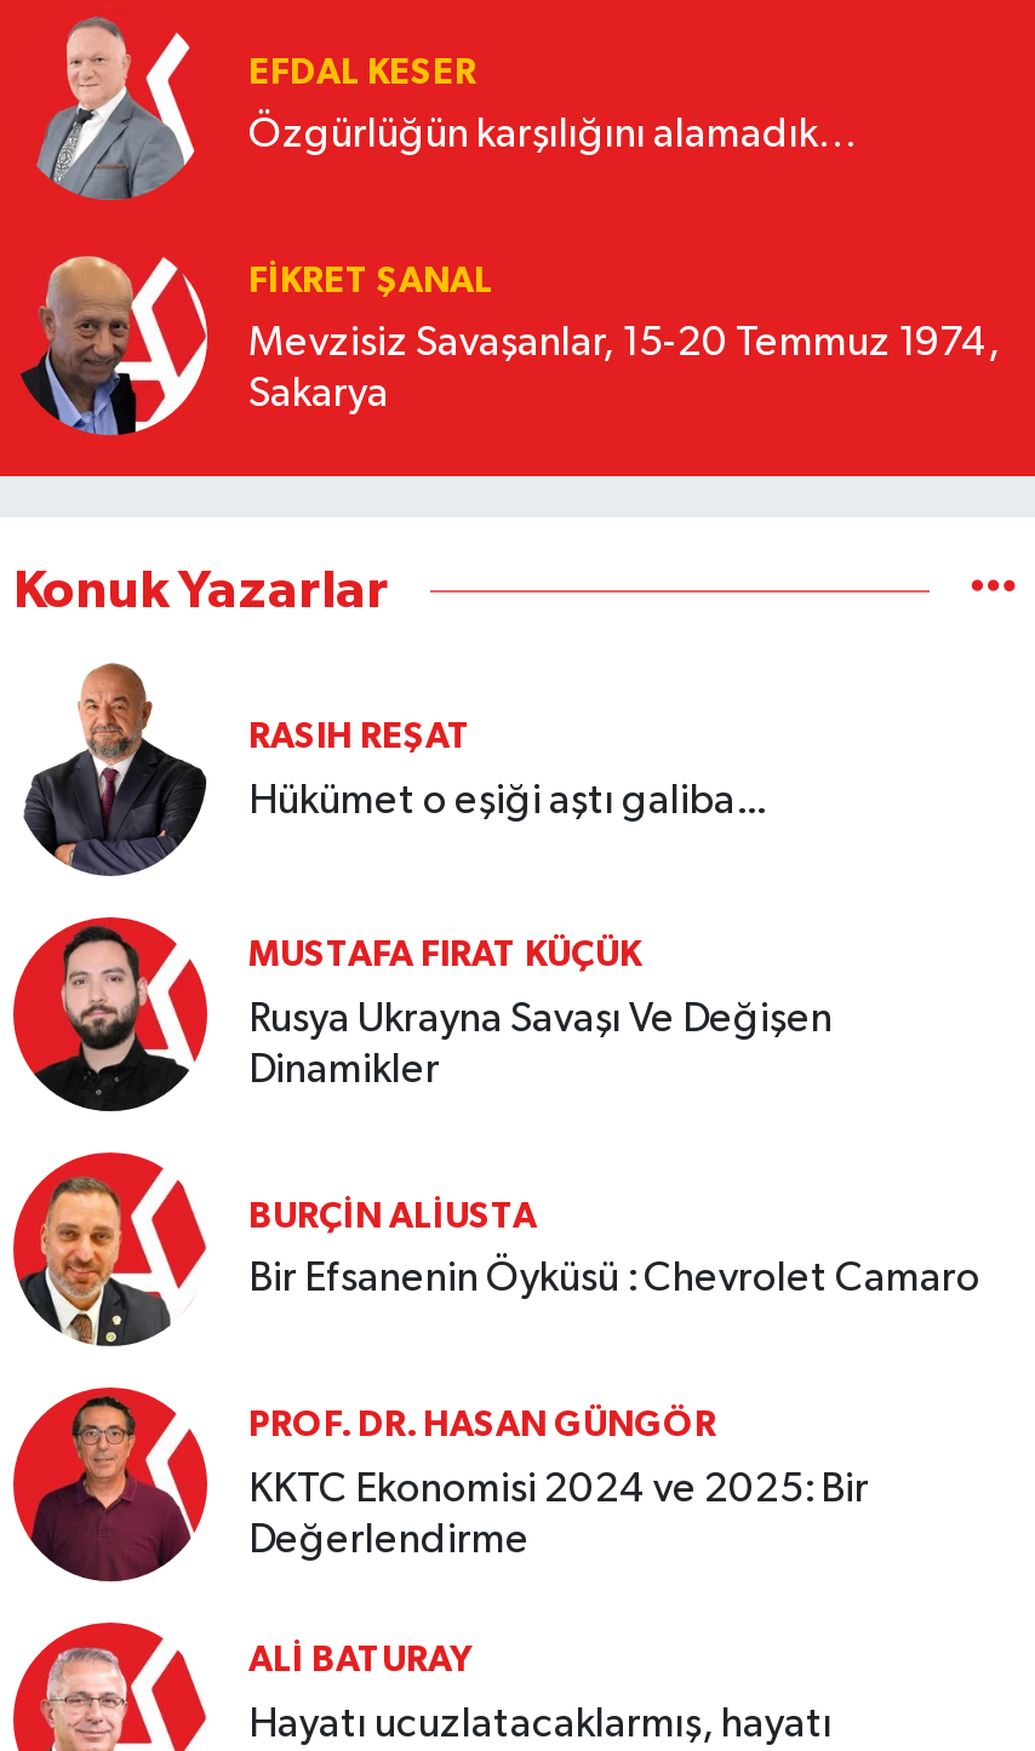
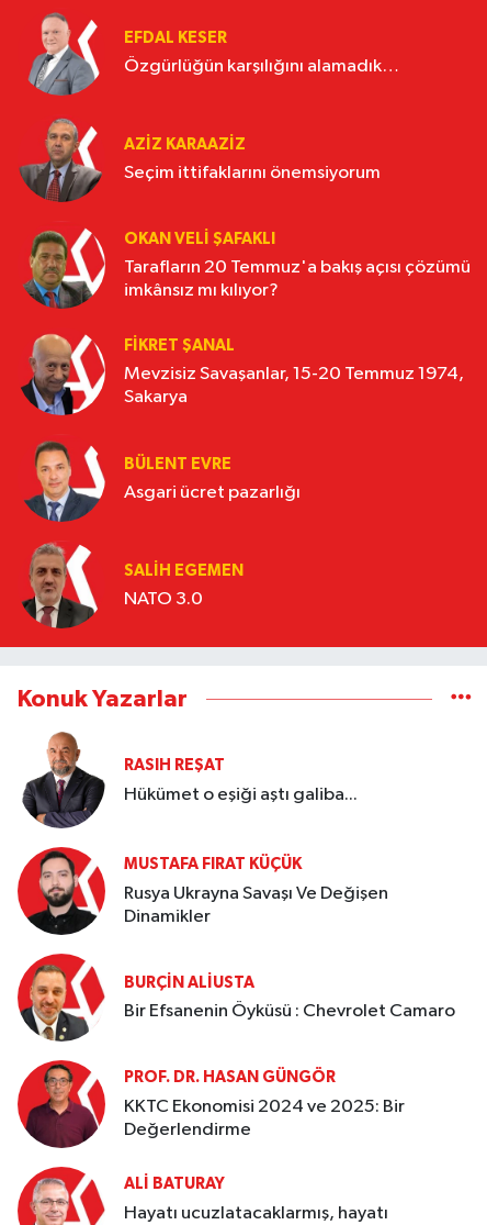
none -> [19,118,381,203] [image] | AZIZ KARAAZIZ | Seçim ittifaklarını önemsiyorum
none -> [23,226,471,309] [image] | OKAN VELI ŞAFAKLI | Tarafların 20 Temmuz'a bakış açısı çözümü | imkânsız mı kılıyor?
none -> [23,439,301,522] [image] | BÜLENT EVRE | Asgari ücret pazarlığı
none -> [25,542,243,630] [image] | SALIH EGEMEN | NATO 3.0

